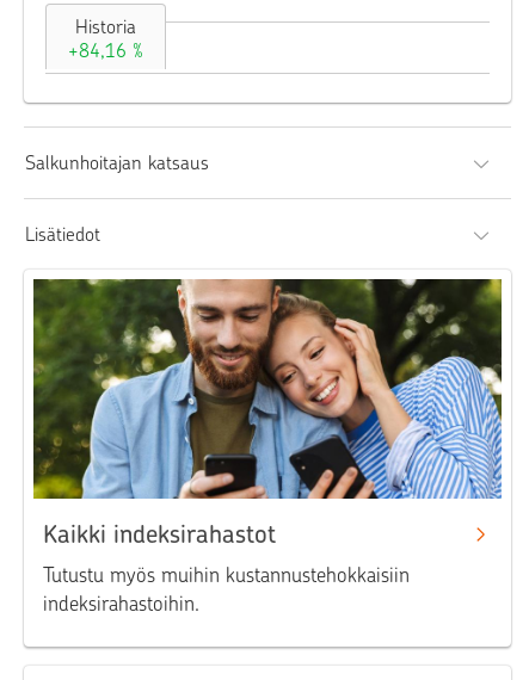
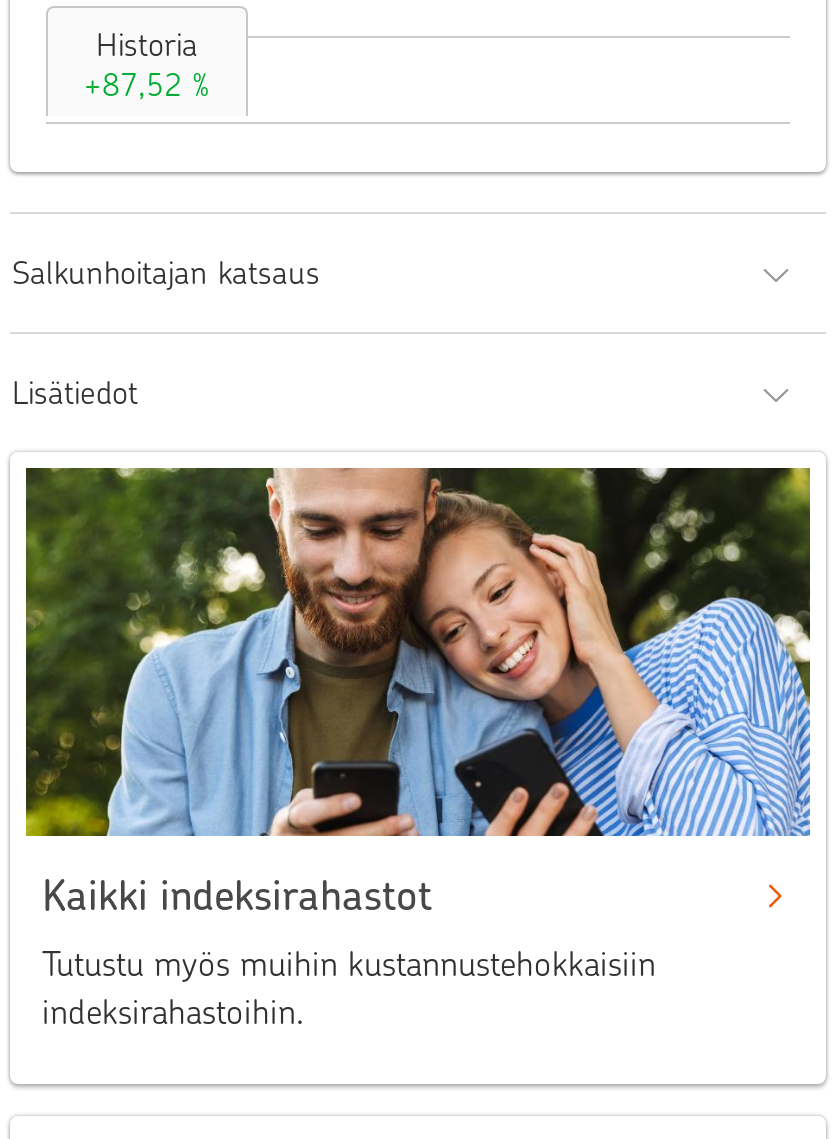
[68,39,143,62] +84,16 % -> [84,65,210,103] +87,52 %

